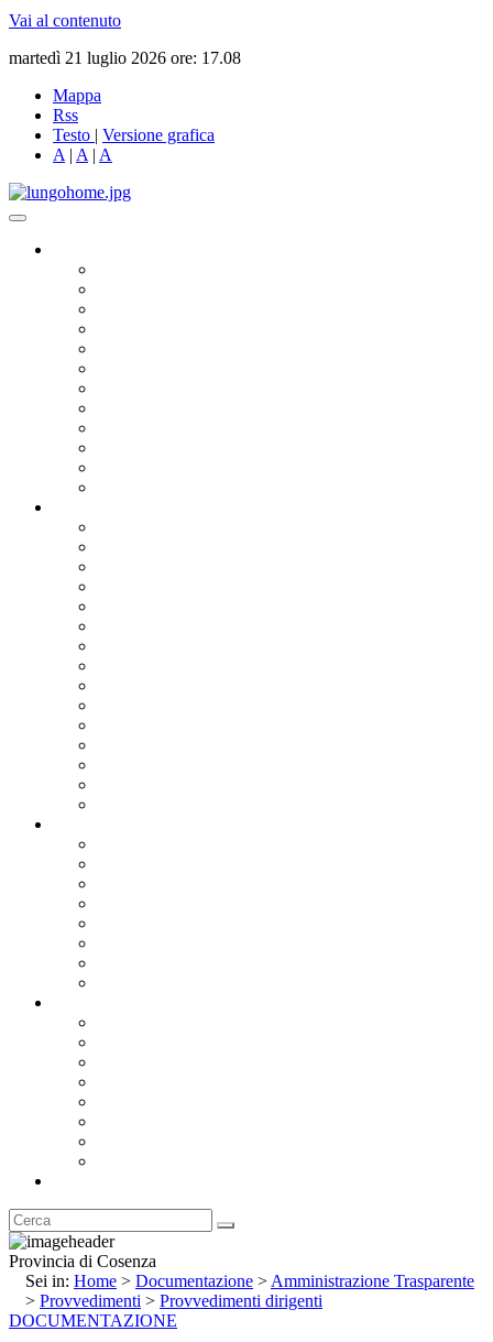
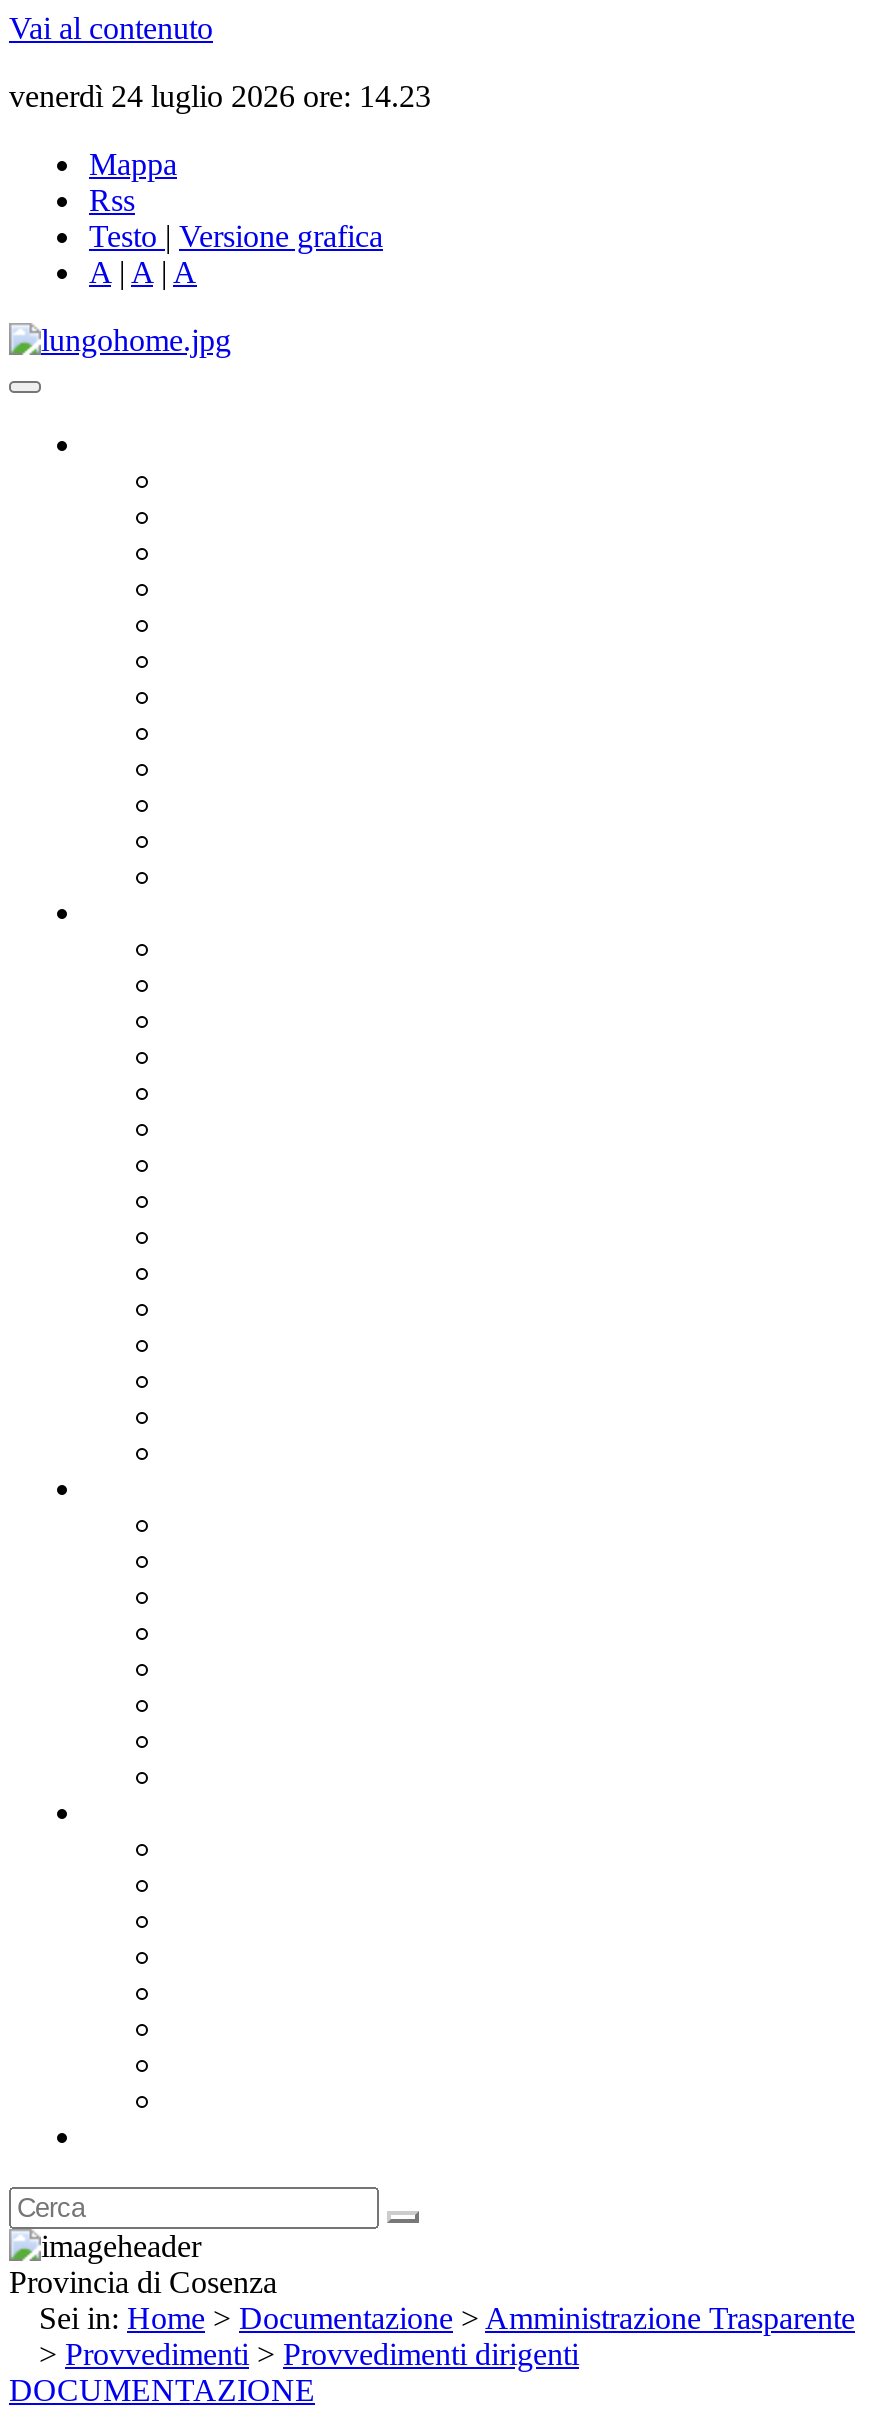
[9,48,241,67] martedì 21 luglio 2026 ore: 17.08 -> [9,79,431,113] venerdì 24 luglio 2026 ore: 14.23

